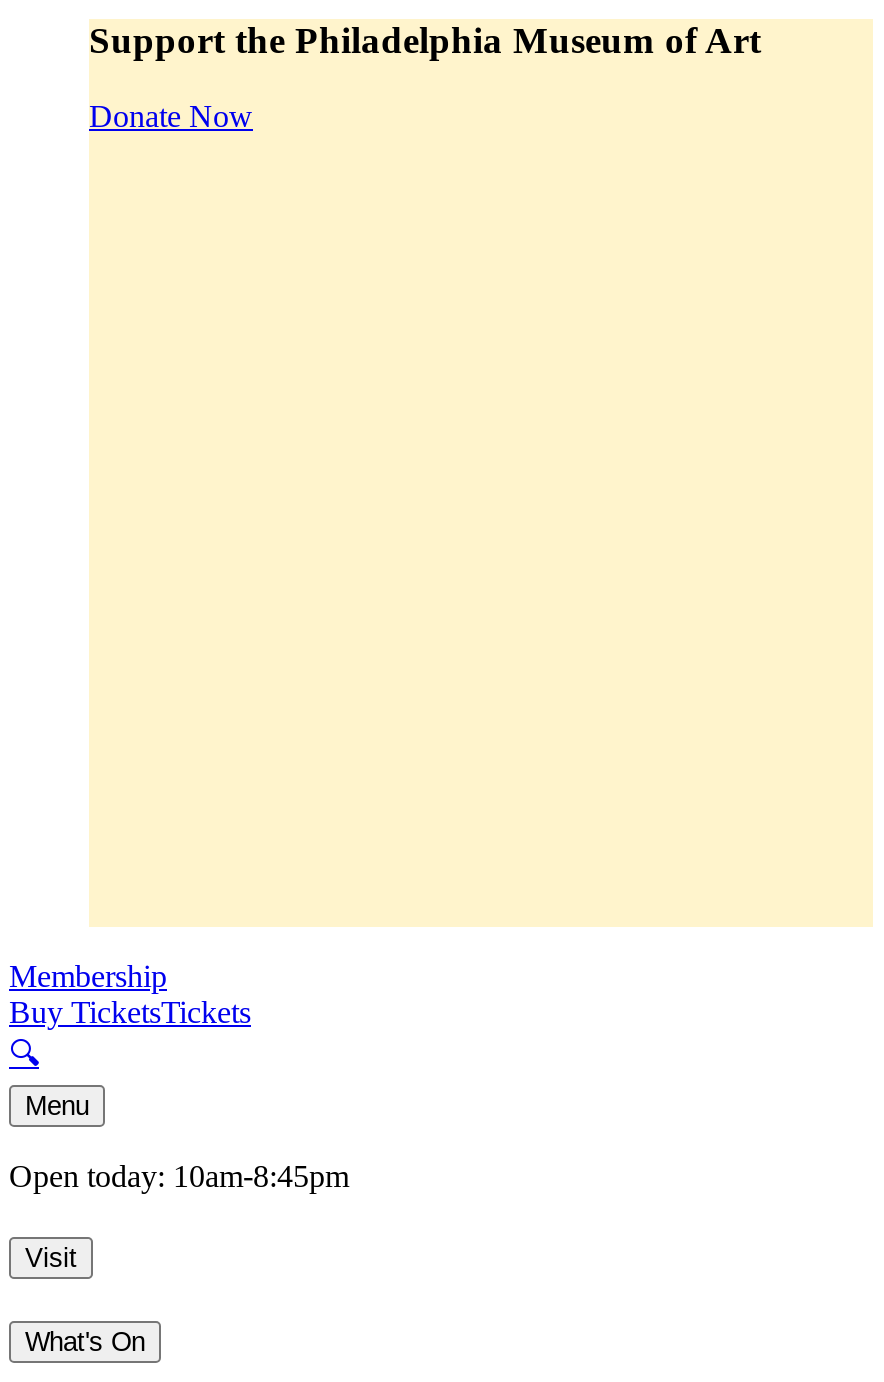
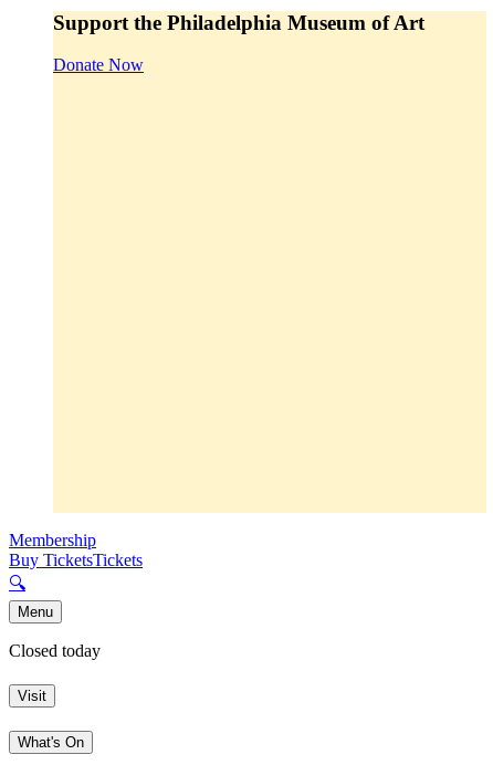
[9,1160,349,1194] Open today: 10am-8:45pm -> [9,642,101,660] Closed today

